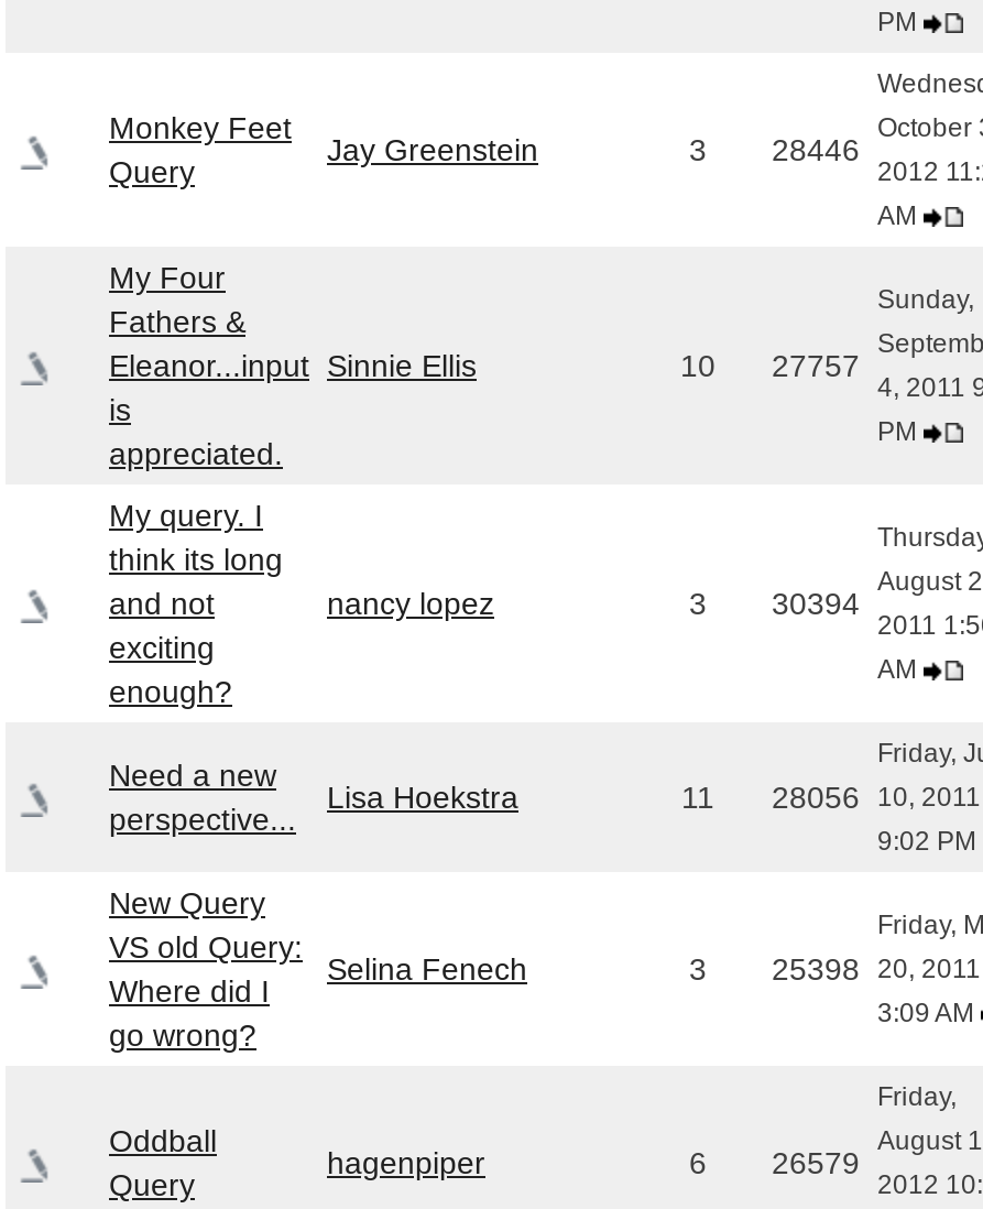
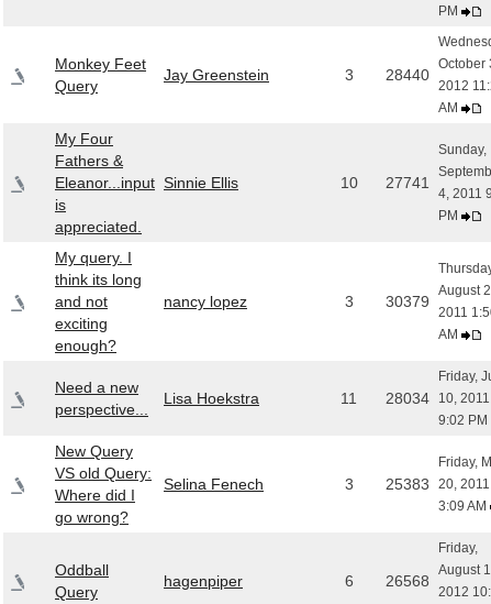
[689,132,860,167] 3 28446 -> [344,66,429,84] 3 28440
[680,348,860,383] 10 27757 -> [340,174,429,191] 10 27741
[689,586,860,621] 3 30394 -> [344,293,429,310] 3 30379
[681,780,981,815] 11 28056 10, 2011 -> [341,389,490,407] 11 28034 10, 2011
[689,951,981,987] 3 25398 20, 2011 -> [344,475,490,493] 3 25383 20, 2011
[689,1145,860,1180] 6 26579 -> [344,572,429,590] 6 26568

